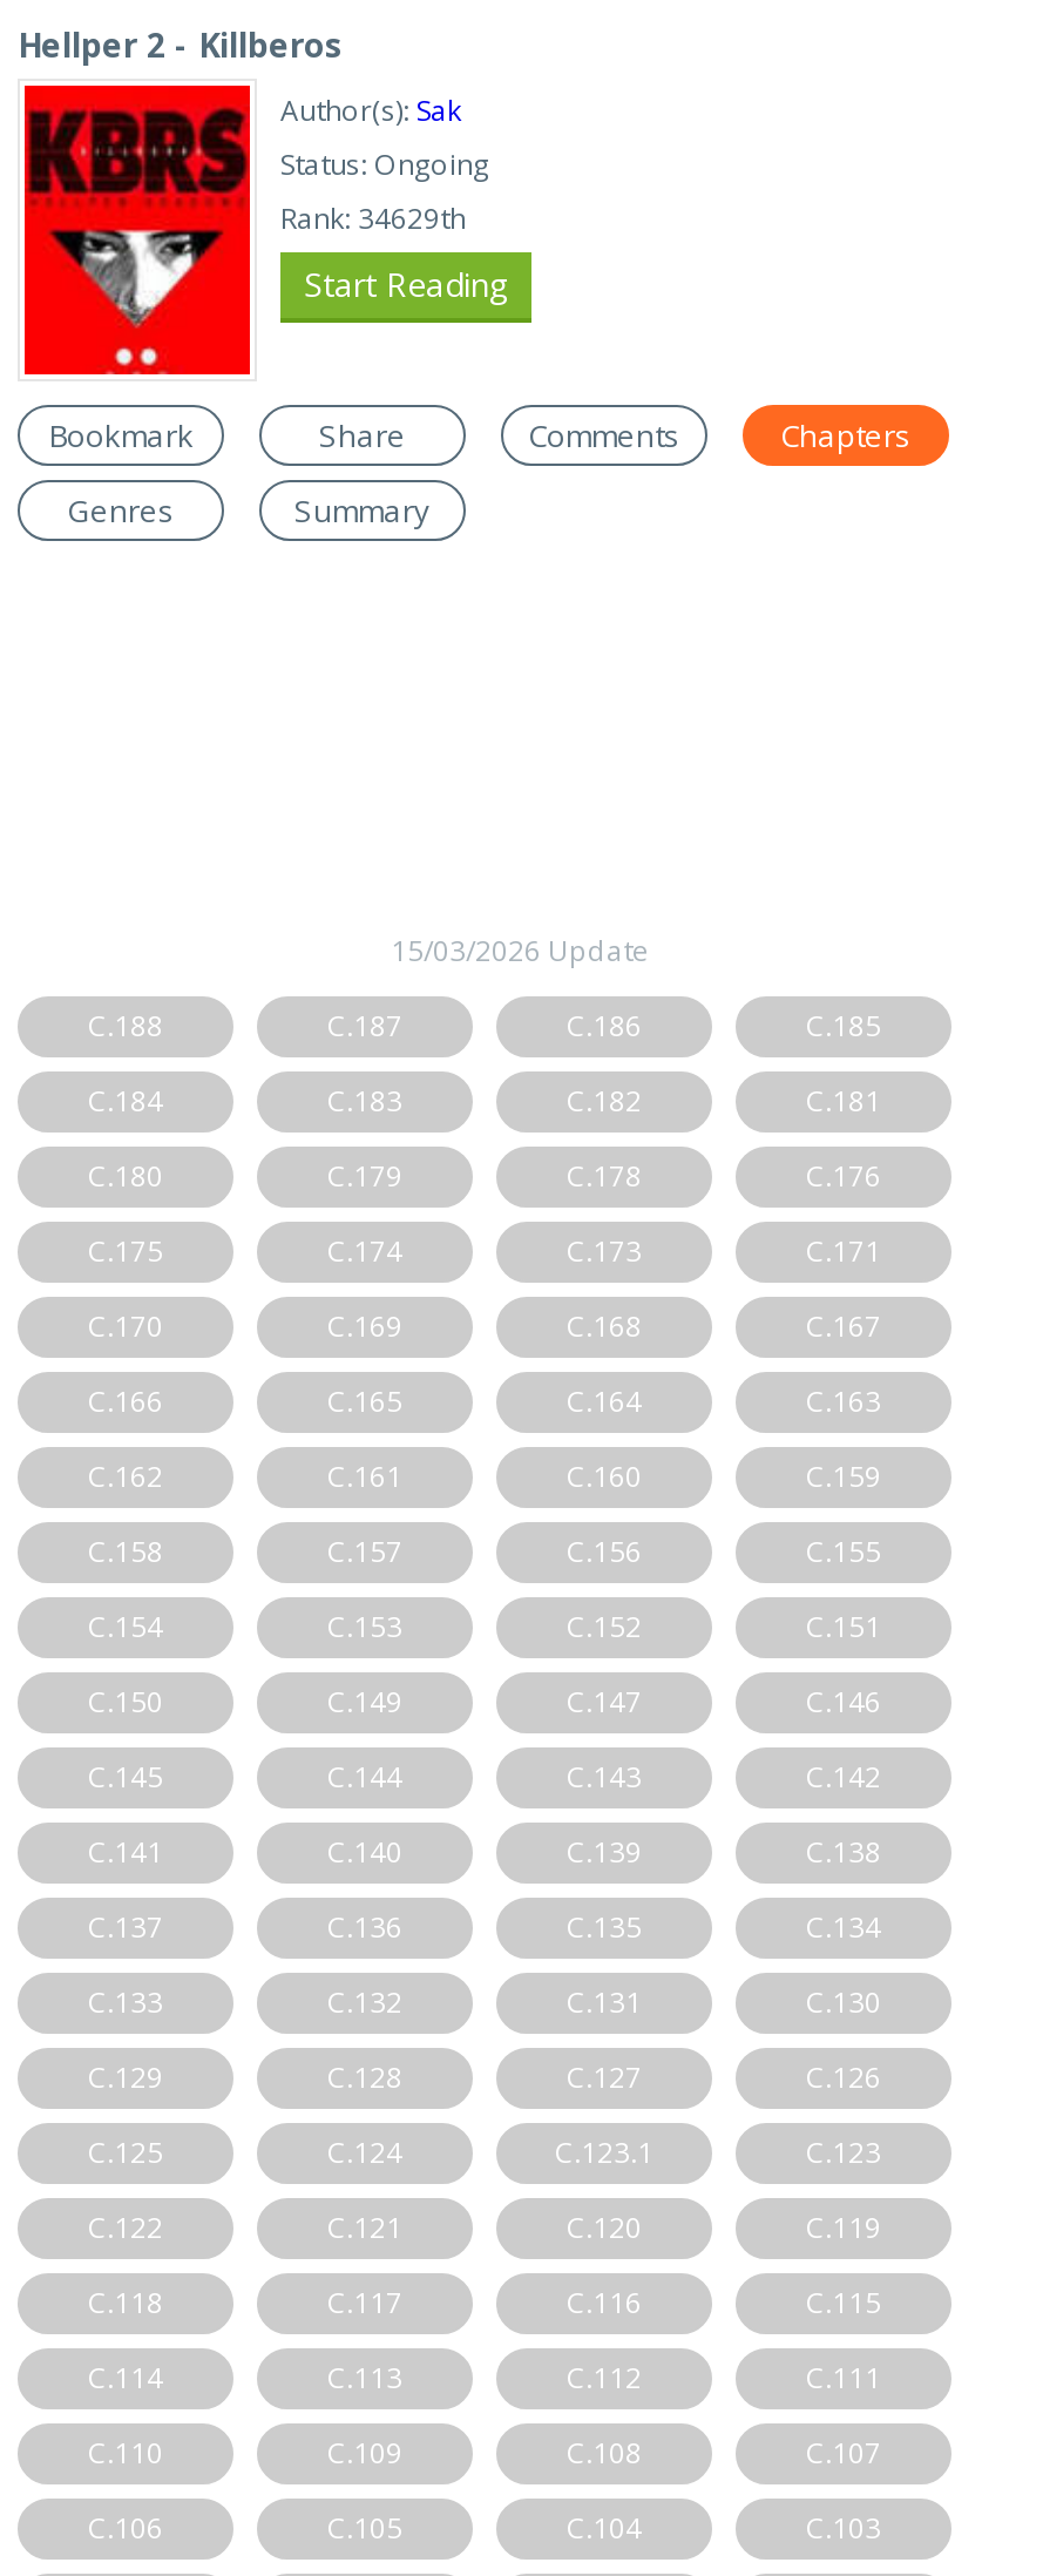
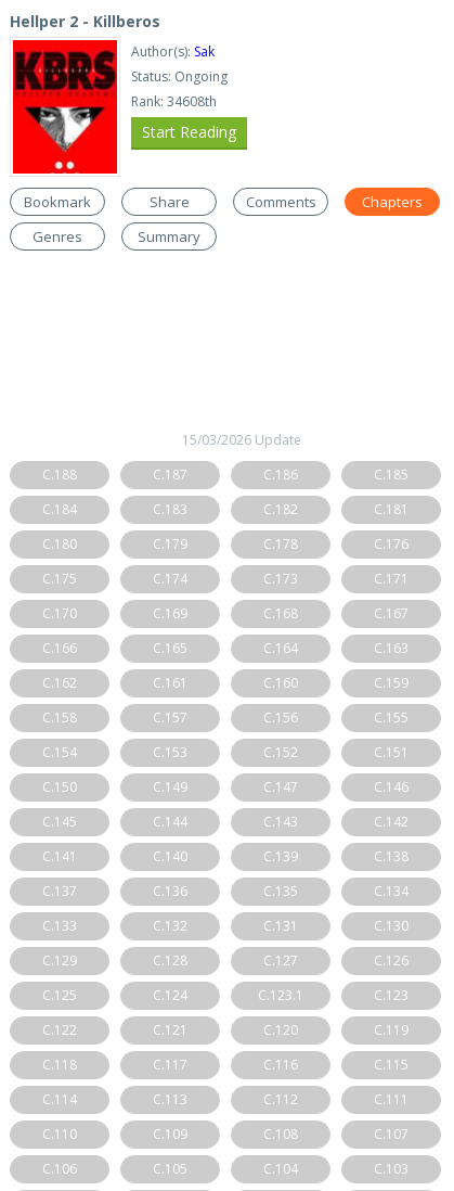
[280,198,466,238] Rank: 34629th -> [131,92,217,111] Rank: 34608th

